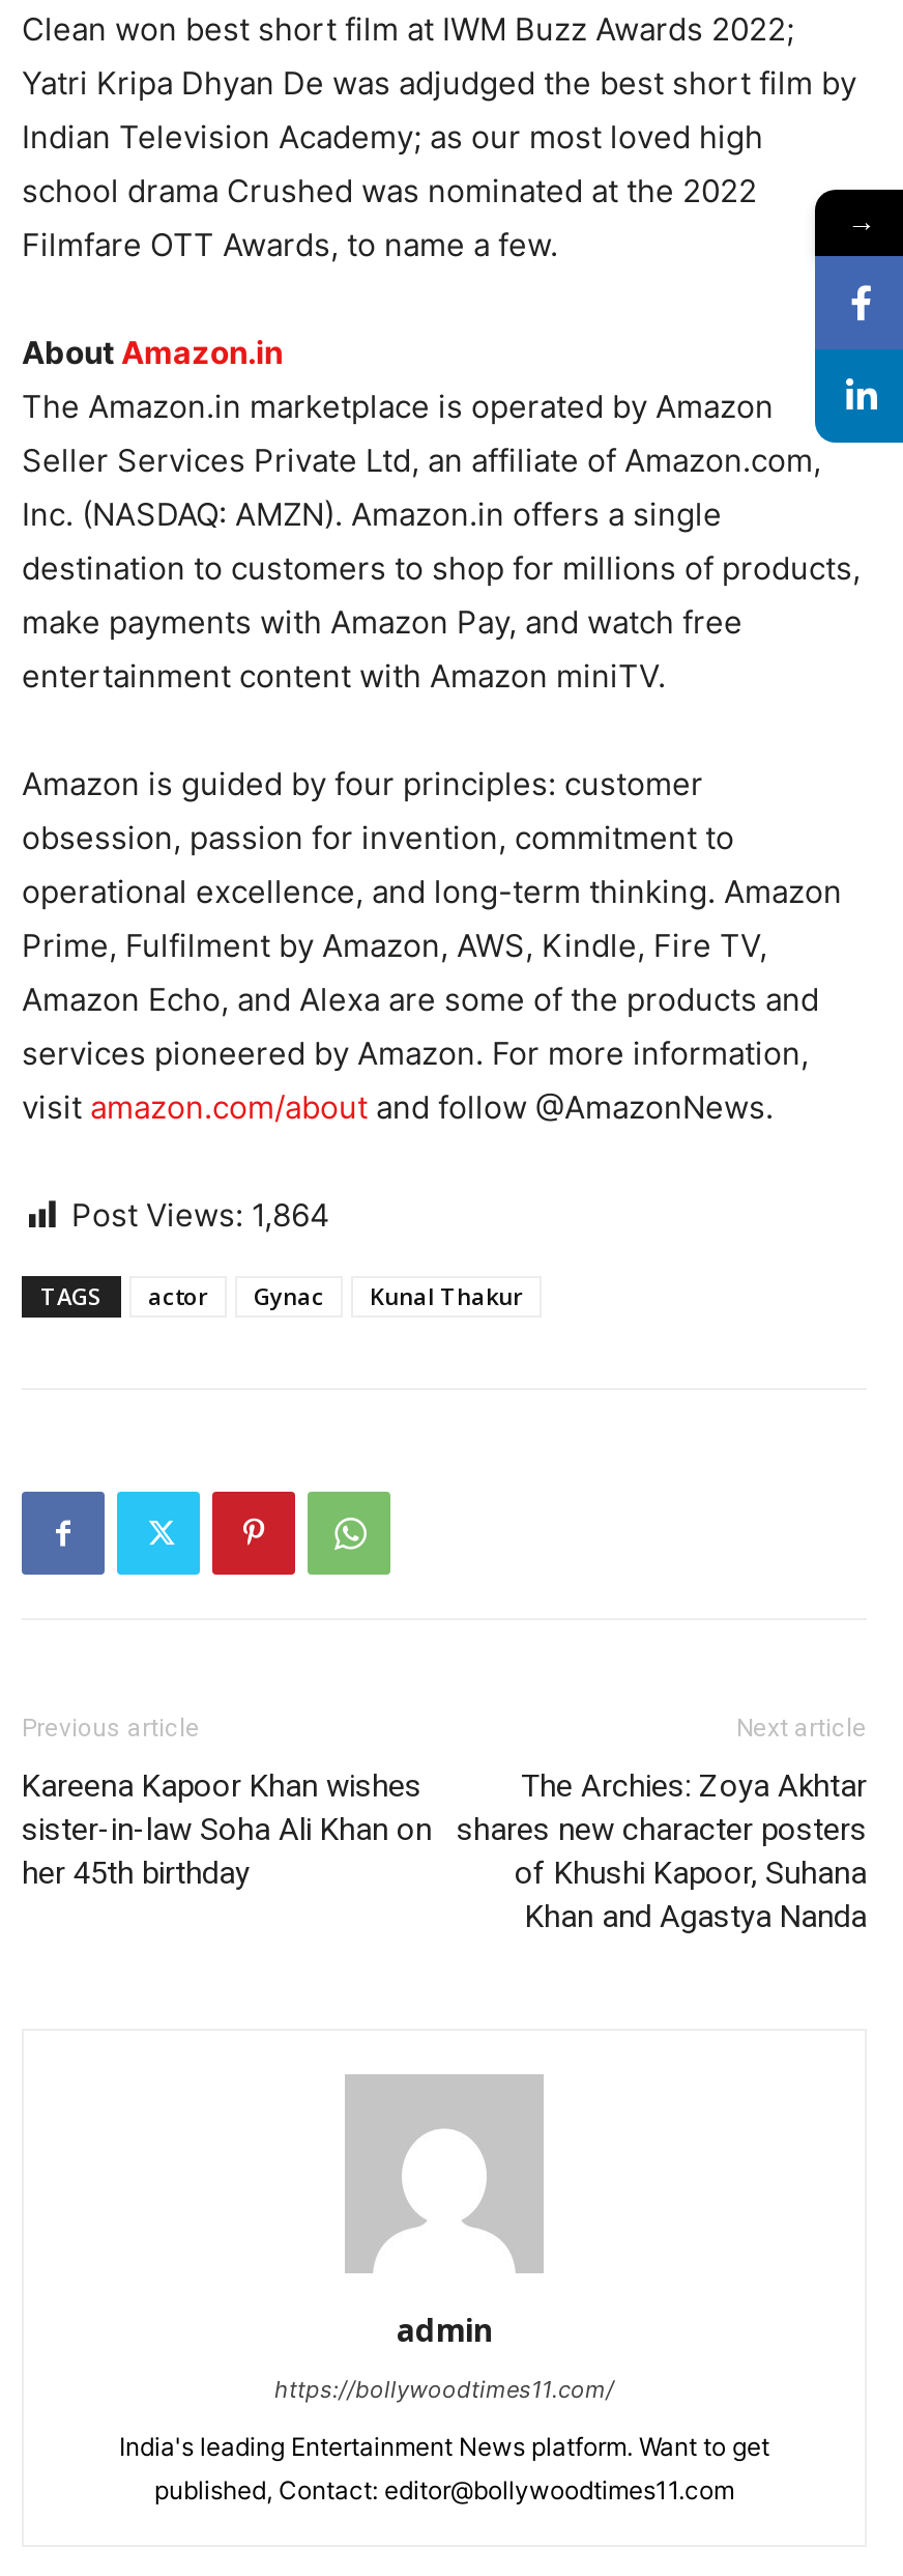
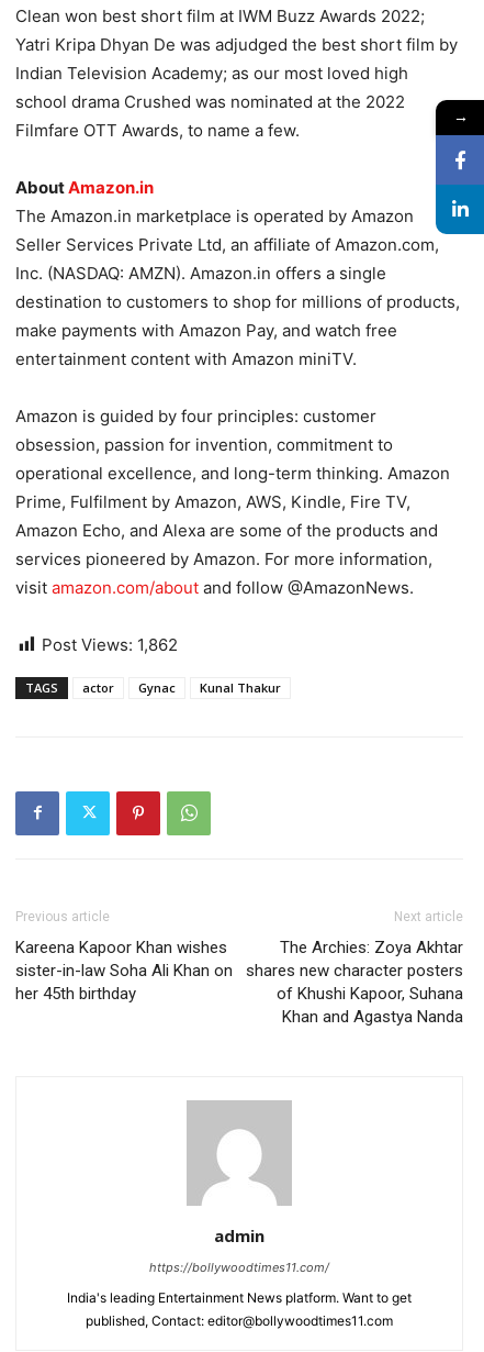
[71,1195,330,1235] Post Views: 1,864 -> [42,634,178,655] Post Views: 1,862

